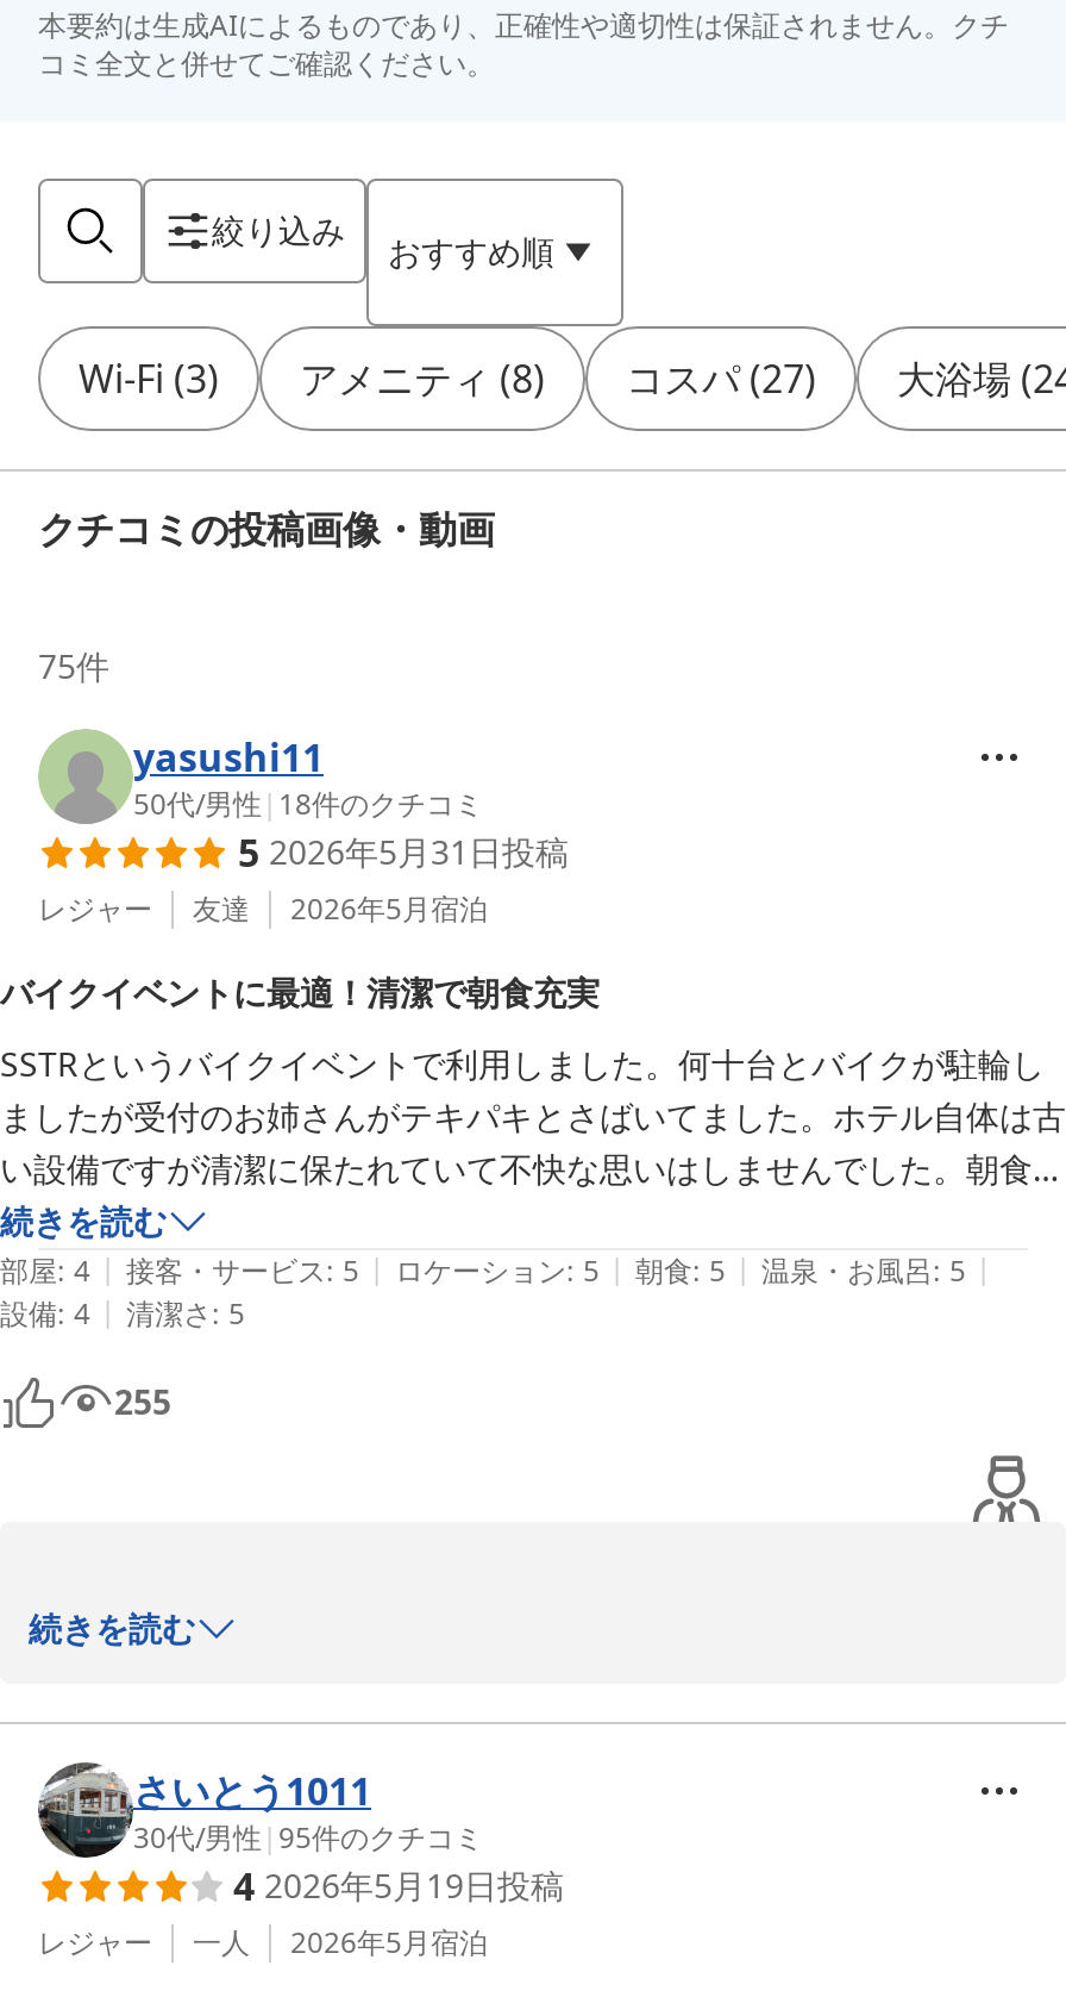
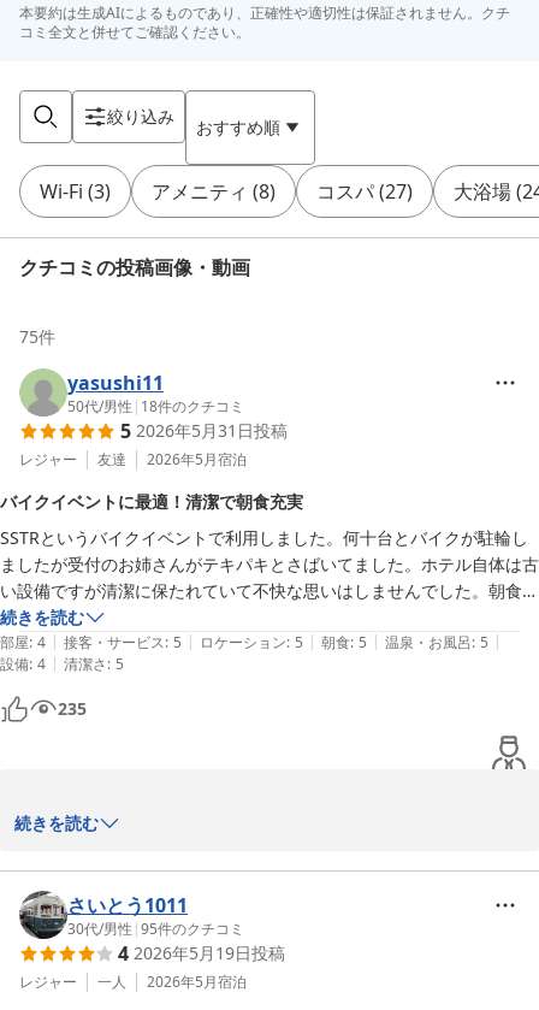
[114,1379,171,1424] 255 -> [58,697,87,720] 235

